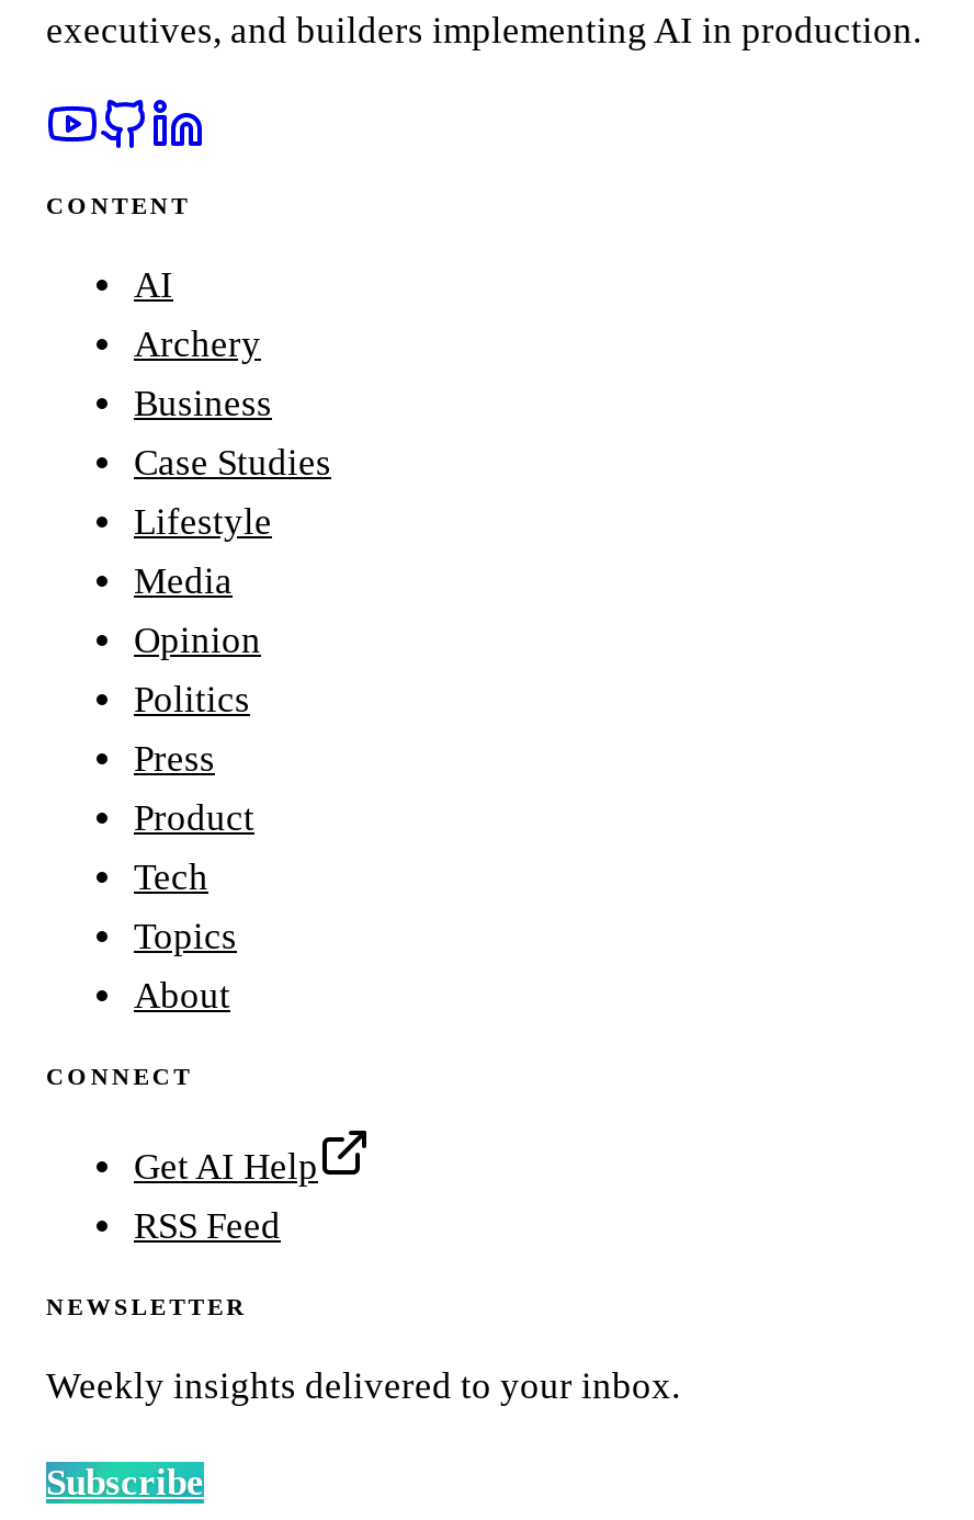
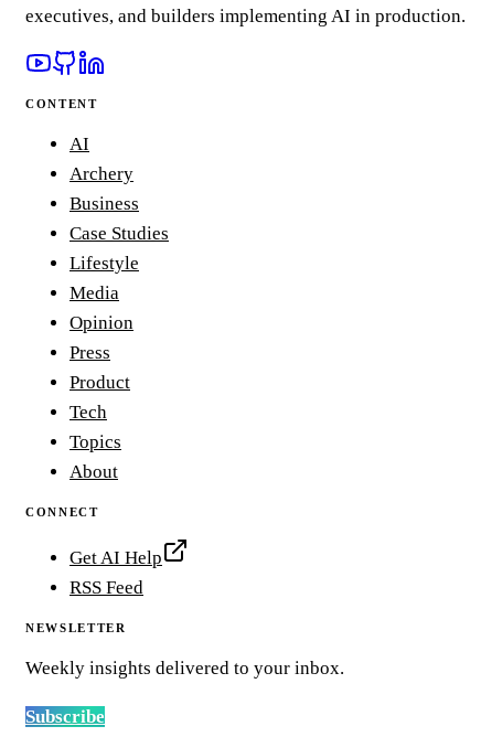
[134,680,250,722] Politics -> none

